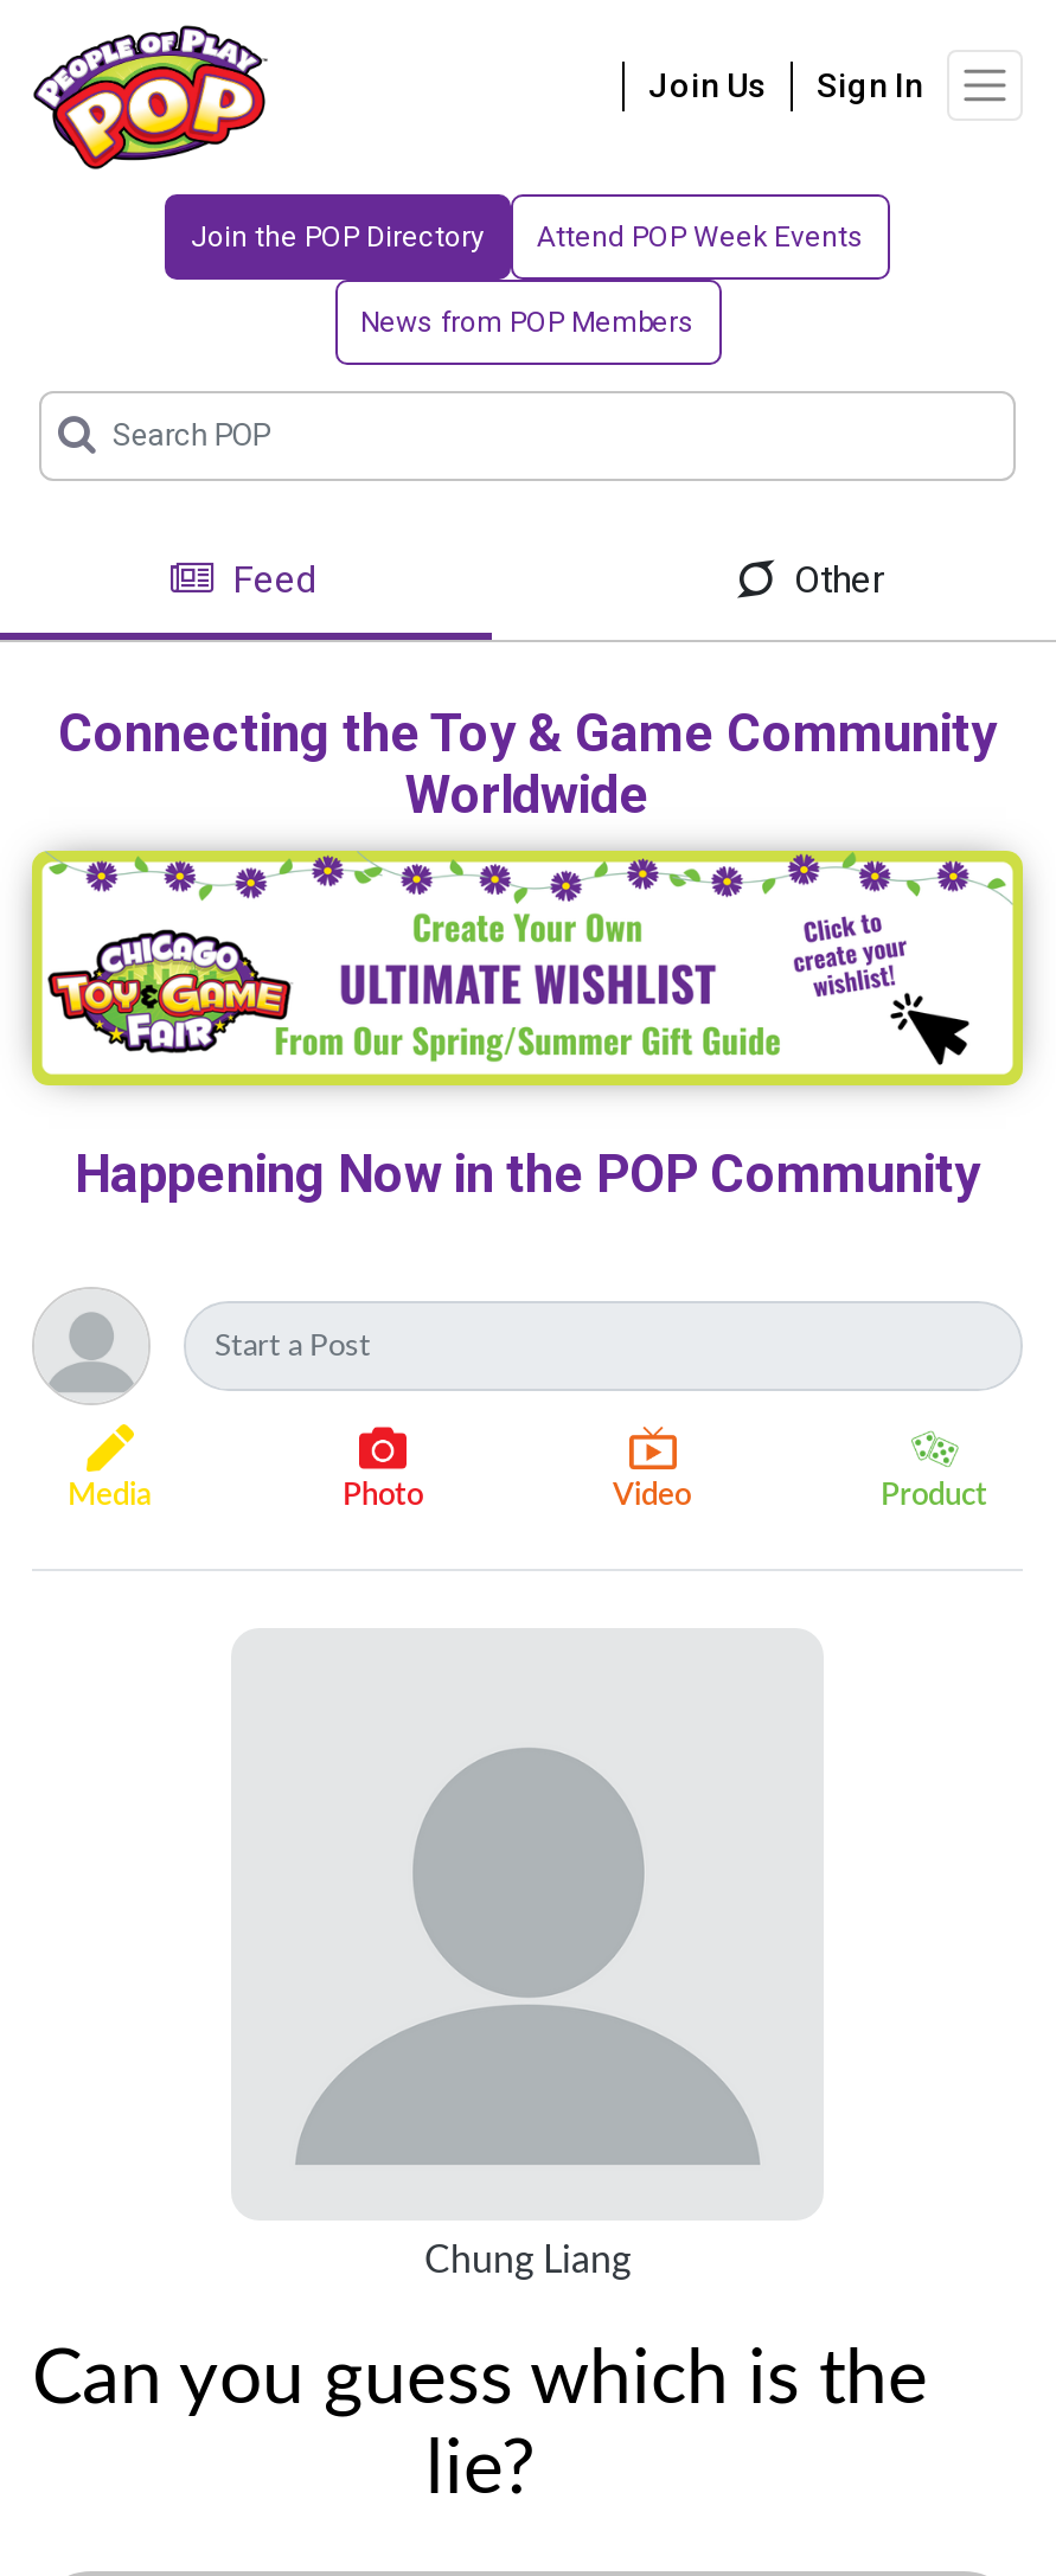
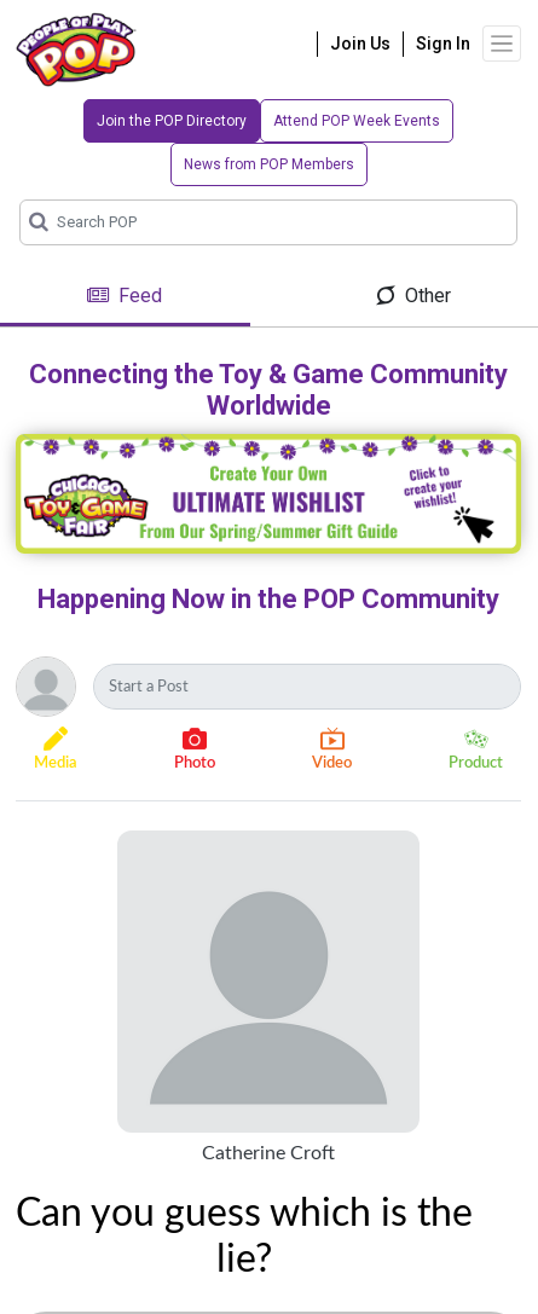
[424,2243,631,2281] Chung Liang -> [202,1144,335,1164] Catherine Croft

